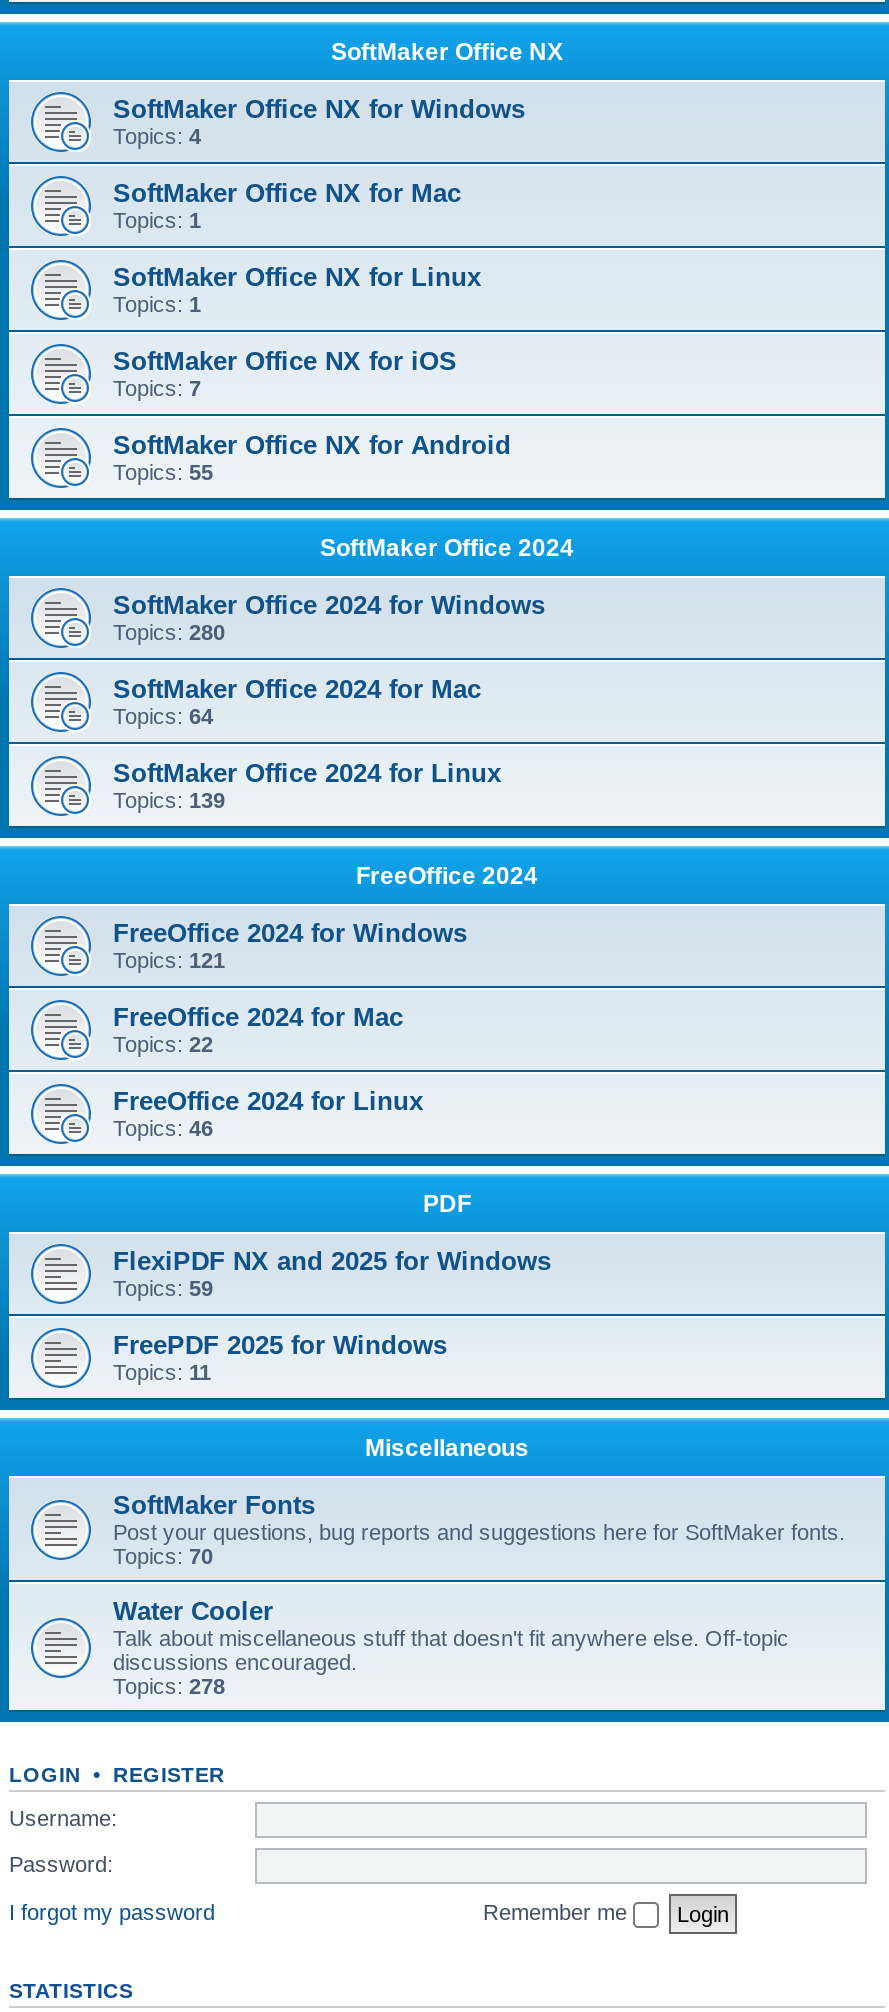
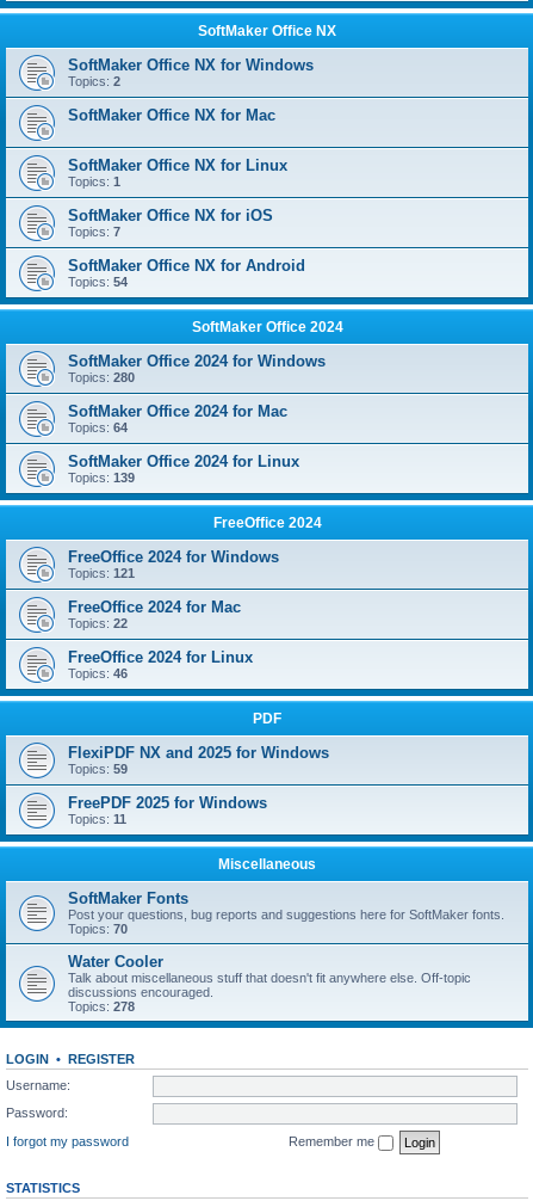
[113,124,201,148] Topics: 4 -> [68,74,120,88] Topics: 2
[113,208,201,232] Topics: 1 -> none
[113,460,213,484] Topics: 55 -> [68,275,128,289] Topics: 54

